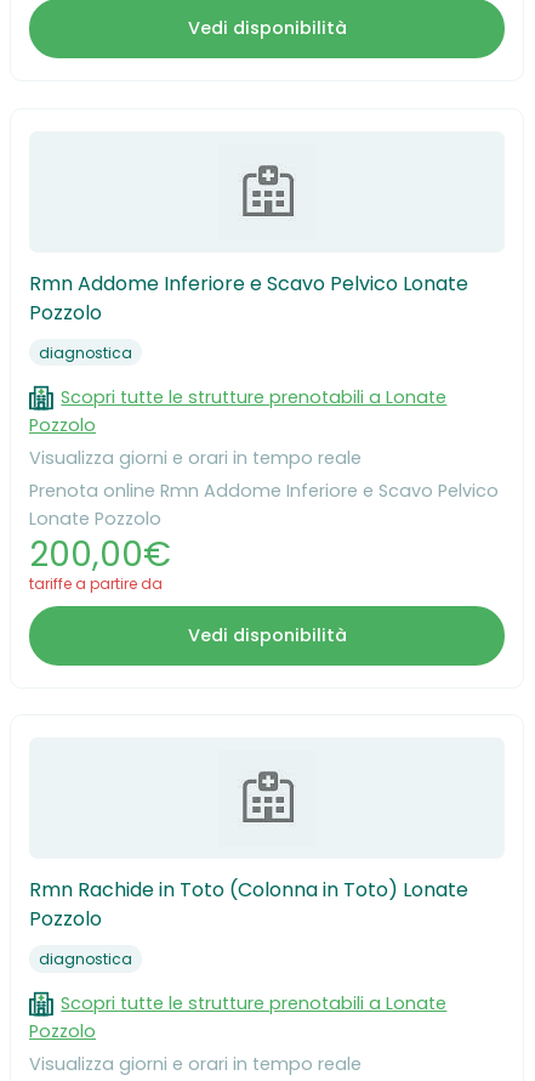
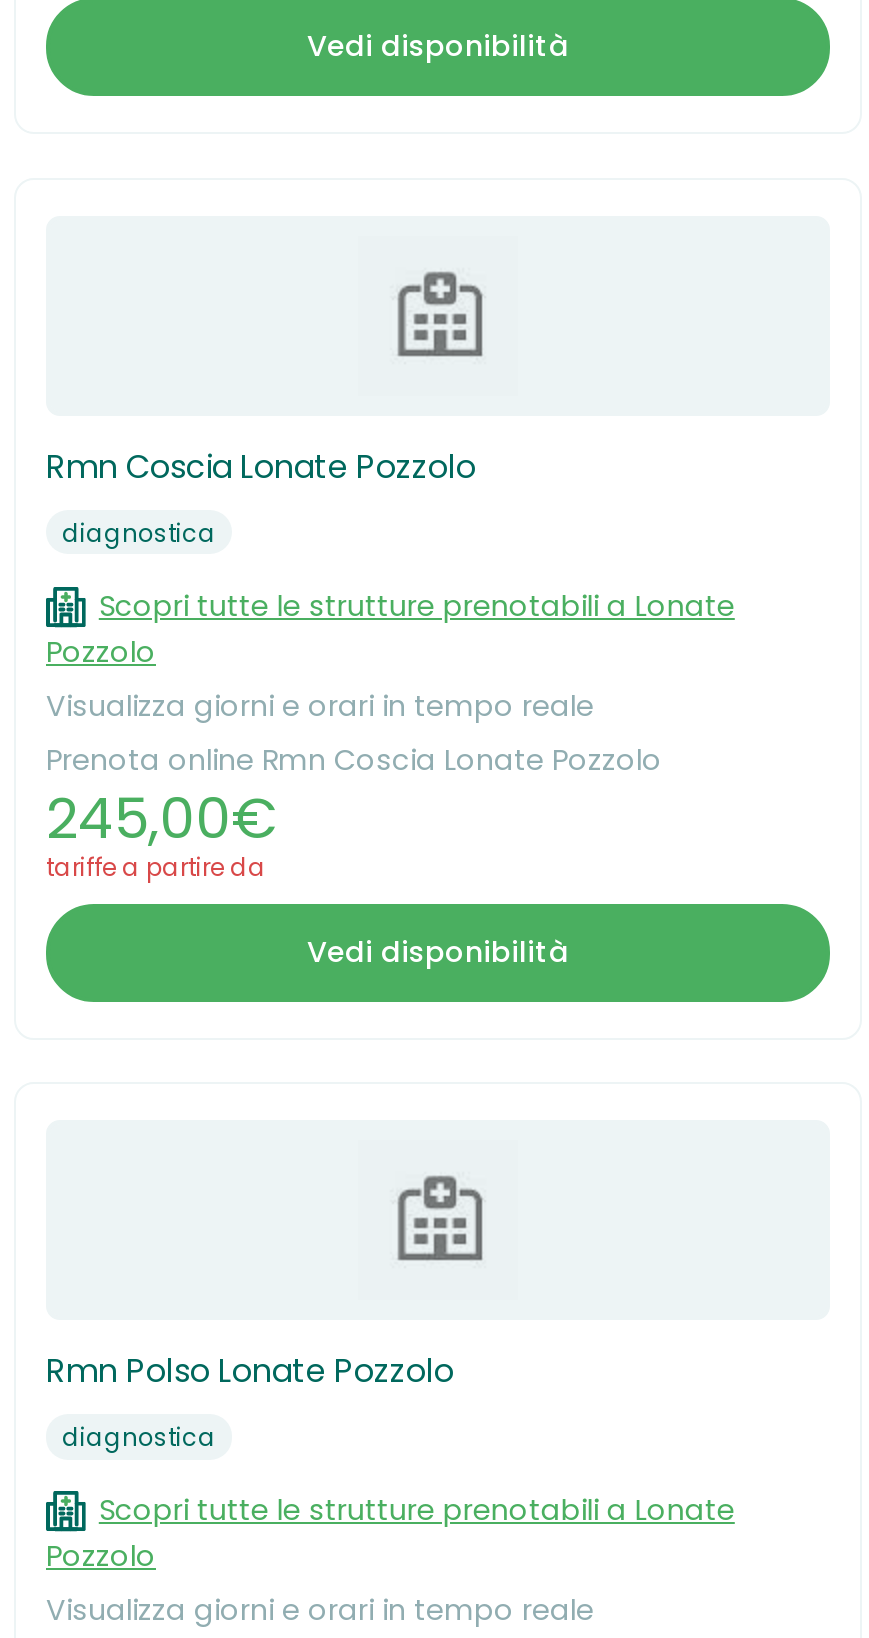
[29,269,468,326] Rmn Addome Inferiore e Scavo Pelvico Lonate | Pozzolo -> [46,443,476,489] Rmn Coscia Lonate Pozzolo
[29,478,499,578] Prenota online Rmn Addome Inferiore e Scavo Pelvico | Lonate Pozzolo | 200,00€ -> [46,739,662,857] Prenota online Rmn Coscia Lonate Pozzolo | 245,00€
[29,875,468,932] Rmn Rachide in Toto (Colonna in Toto) Lonate | Pozzolo -> [46,1347,454,1393] Rmn Polso Lonate Pozzolo

